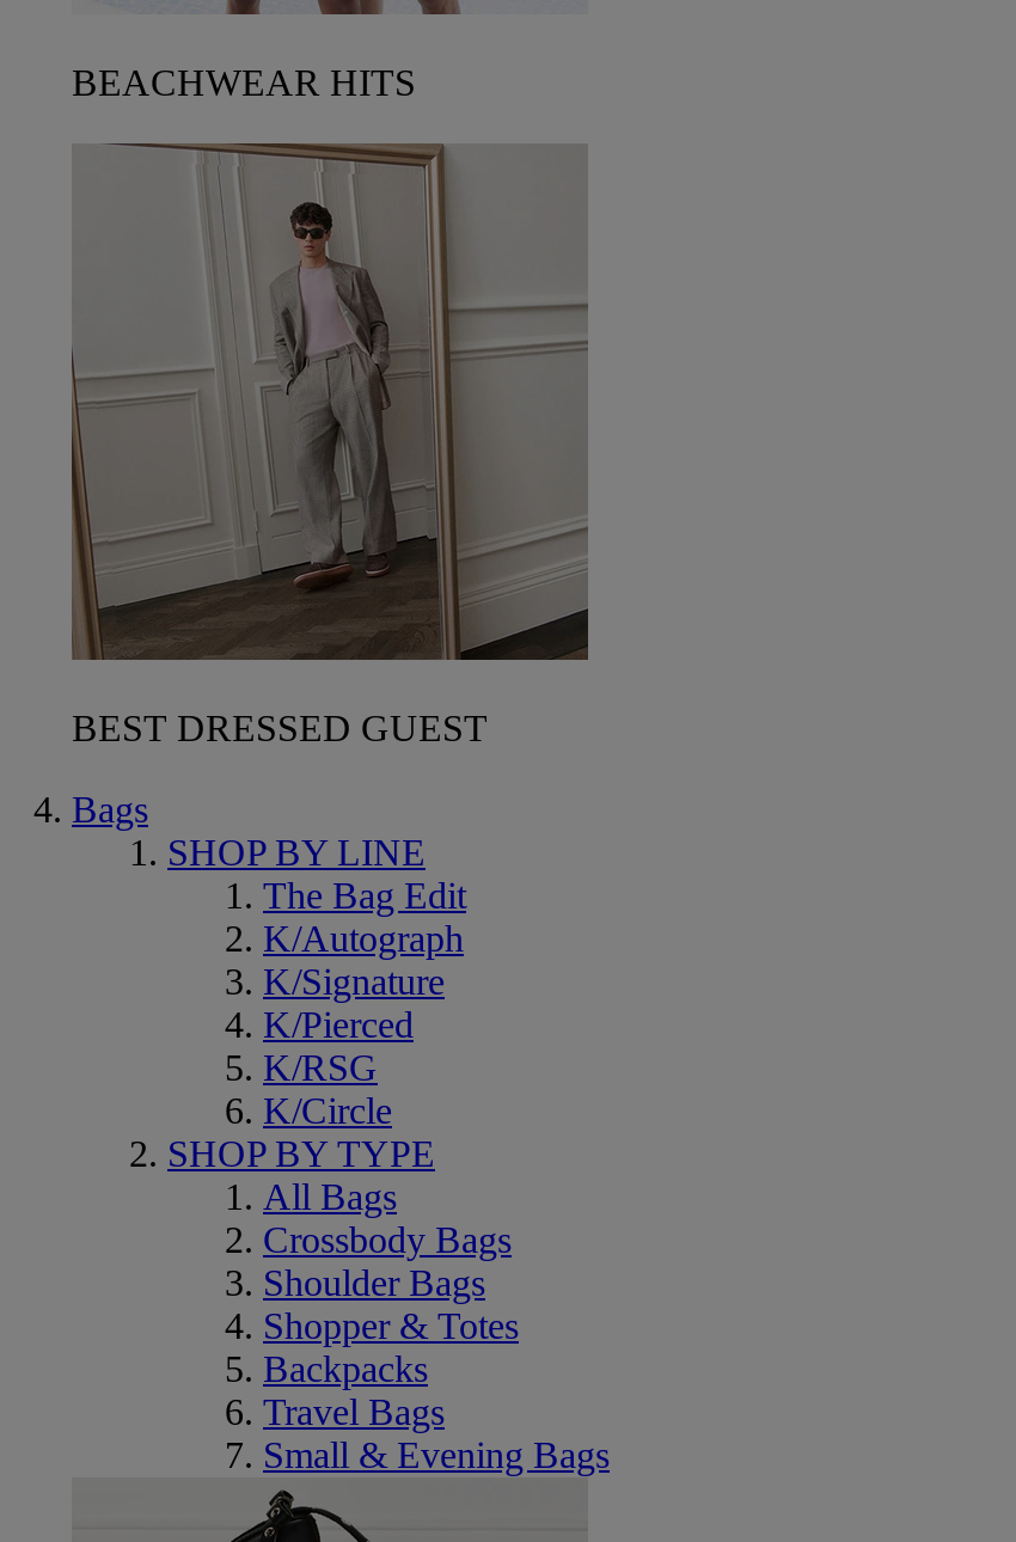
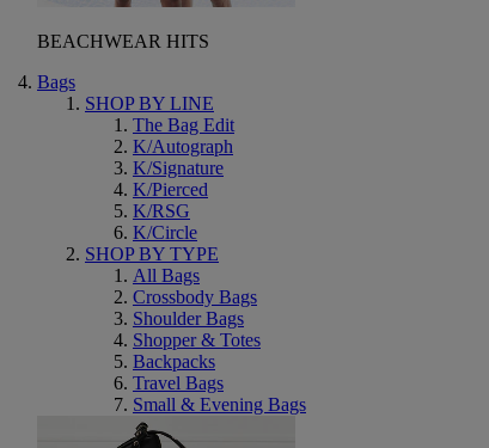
[69,141,590,748] [image] | BEST DRESSED GUEST -> none

